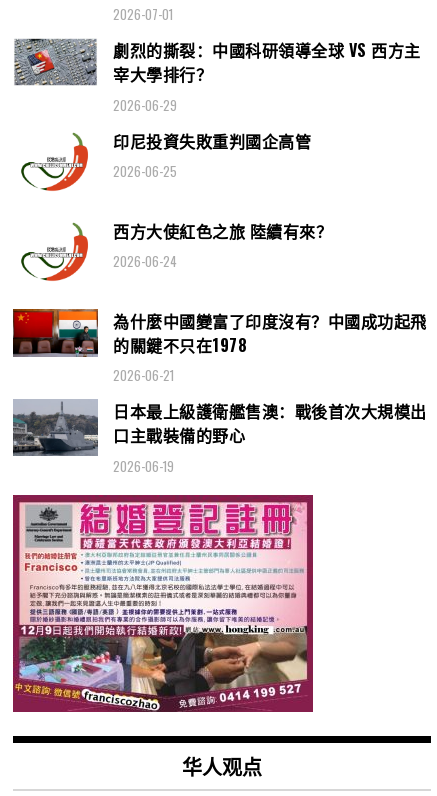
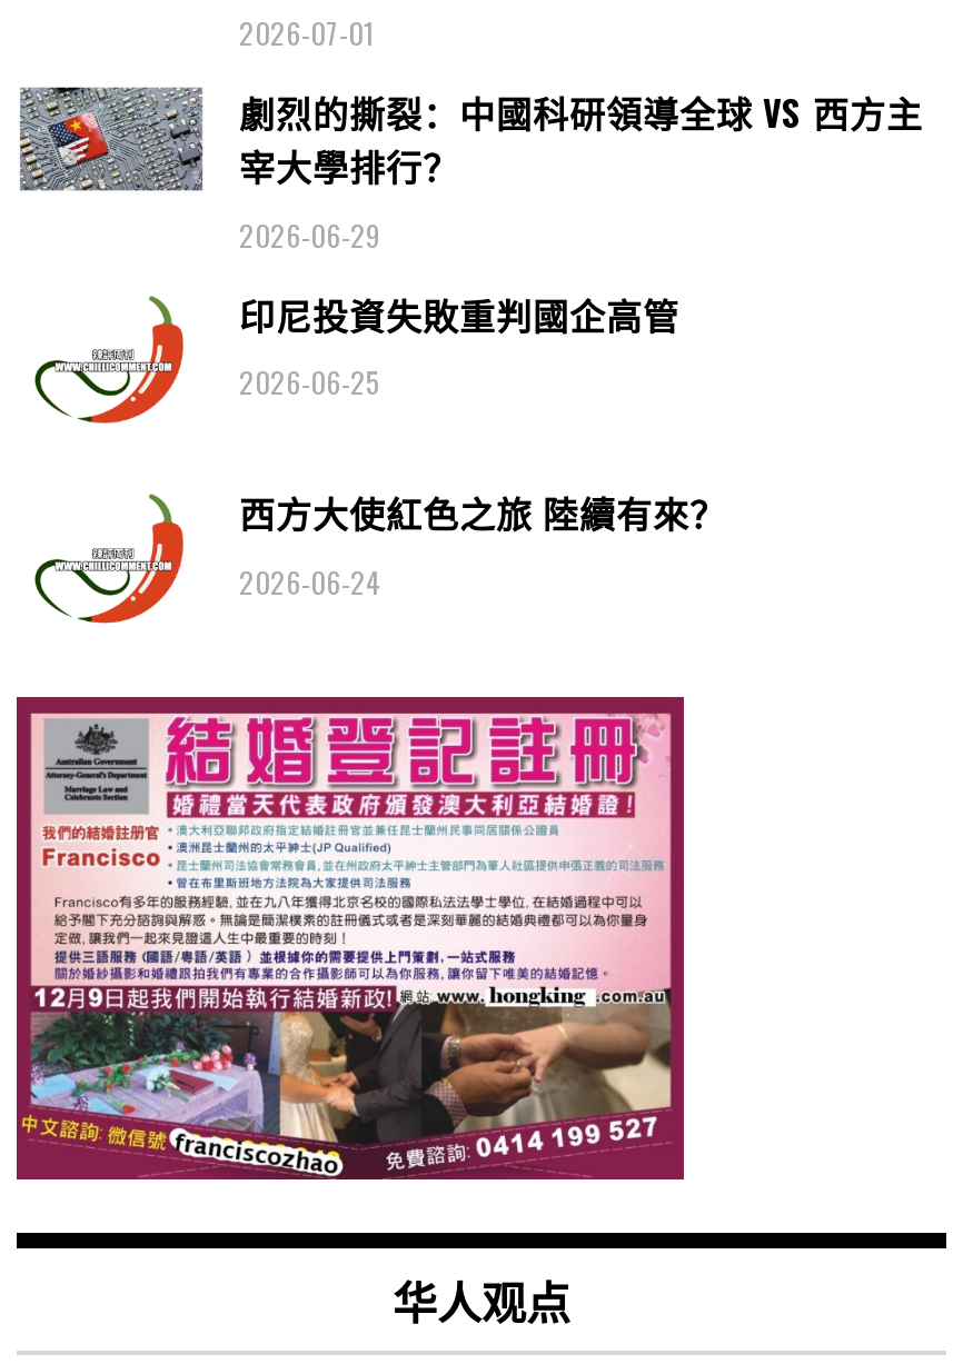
[12,308,426,476] [image] | 為什麼中國變富了印度沒有？中國成功起飛 | 的關鍵不只在1978 | 2026-06-21 | 日本最上級護衛艦售澳：戰後首次大規模出 | 口主戰裝備的野心 | 2026-06-19 -> none
[12,399,99,461] [image] -> none

